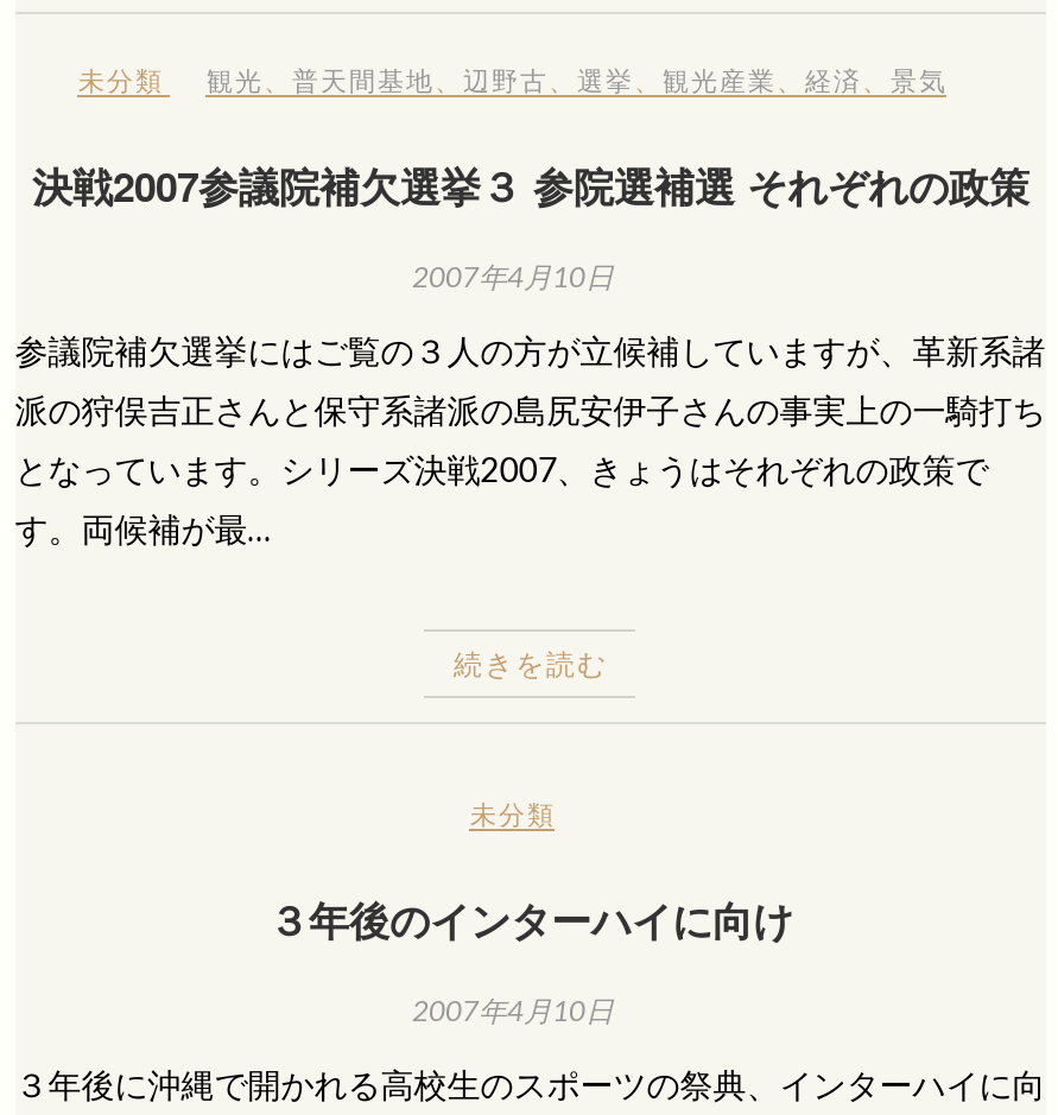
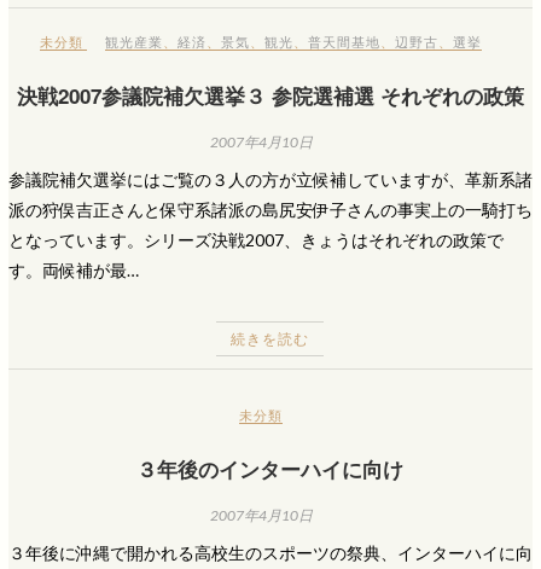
[207,64,948,95] 観光、普天間基地、辺野古、選挙、観光産業、経済、景気 -> [106,34,482,49] 観光産業、経済、景気、観光、普天間基地、辺野古、選挙

